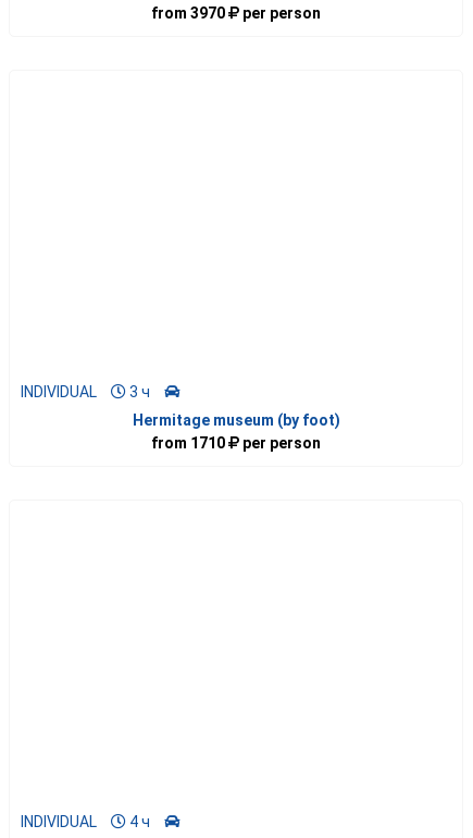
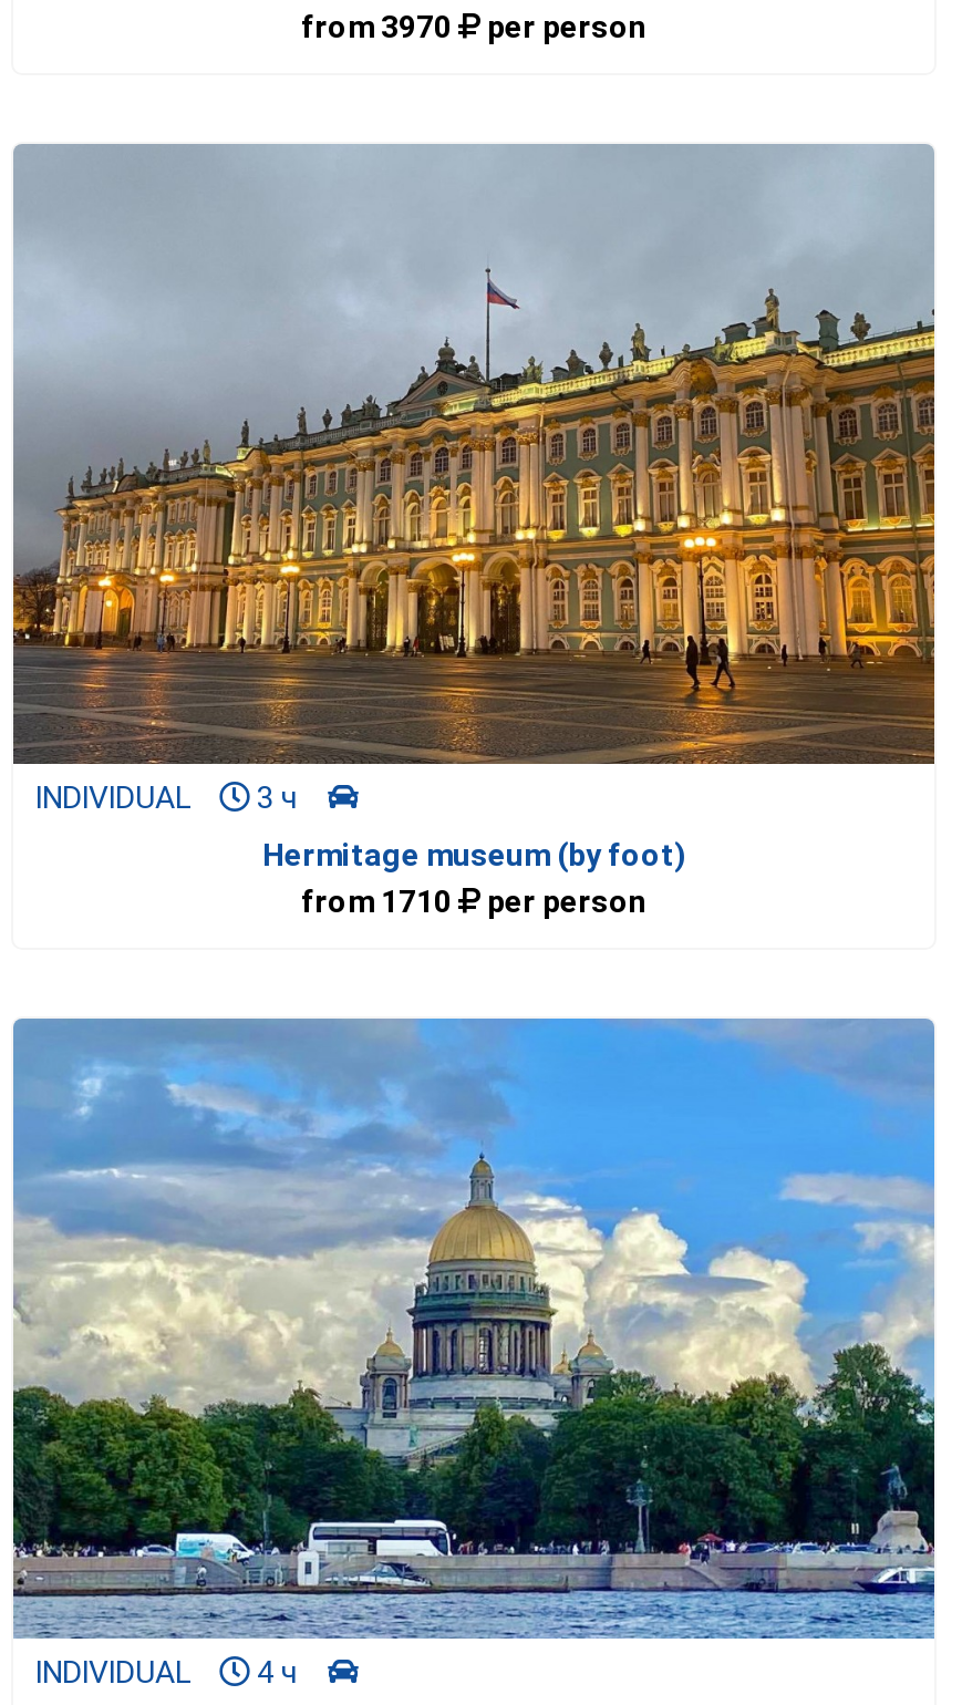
none -> [11,142,937,766] [image]
none -> [11,1016,937,1641] [image]

